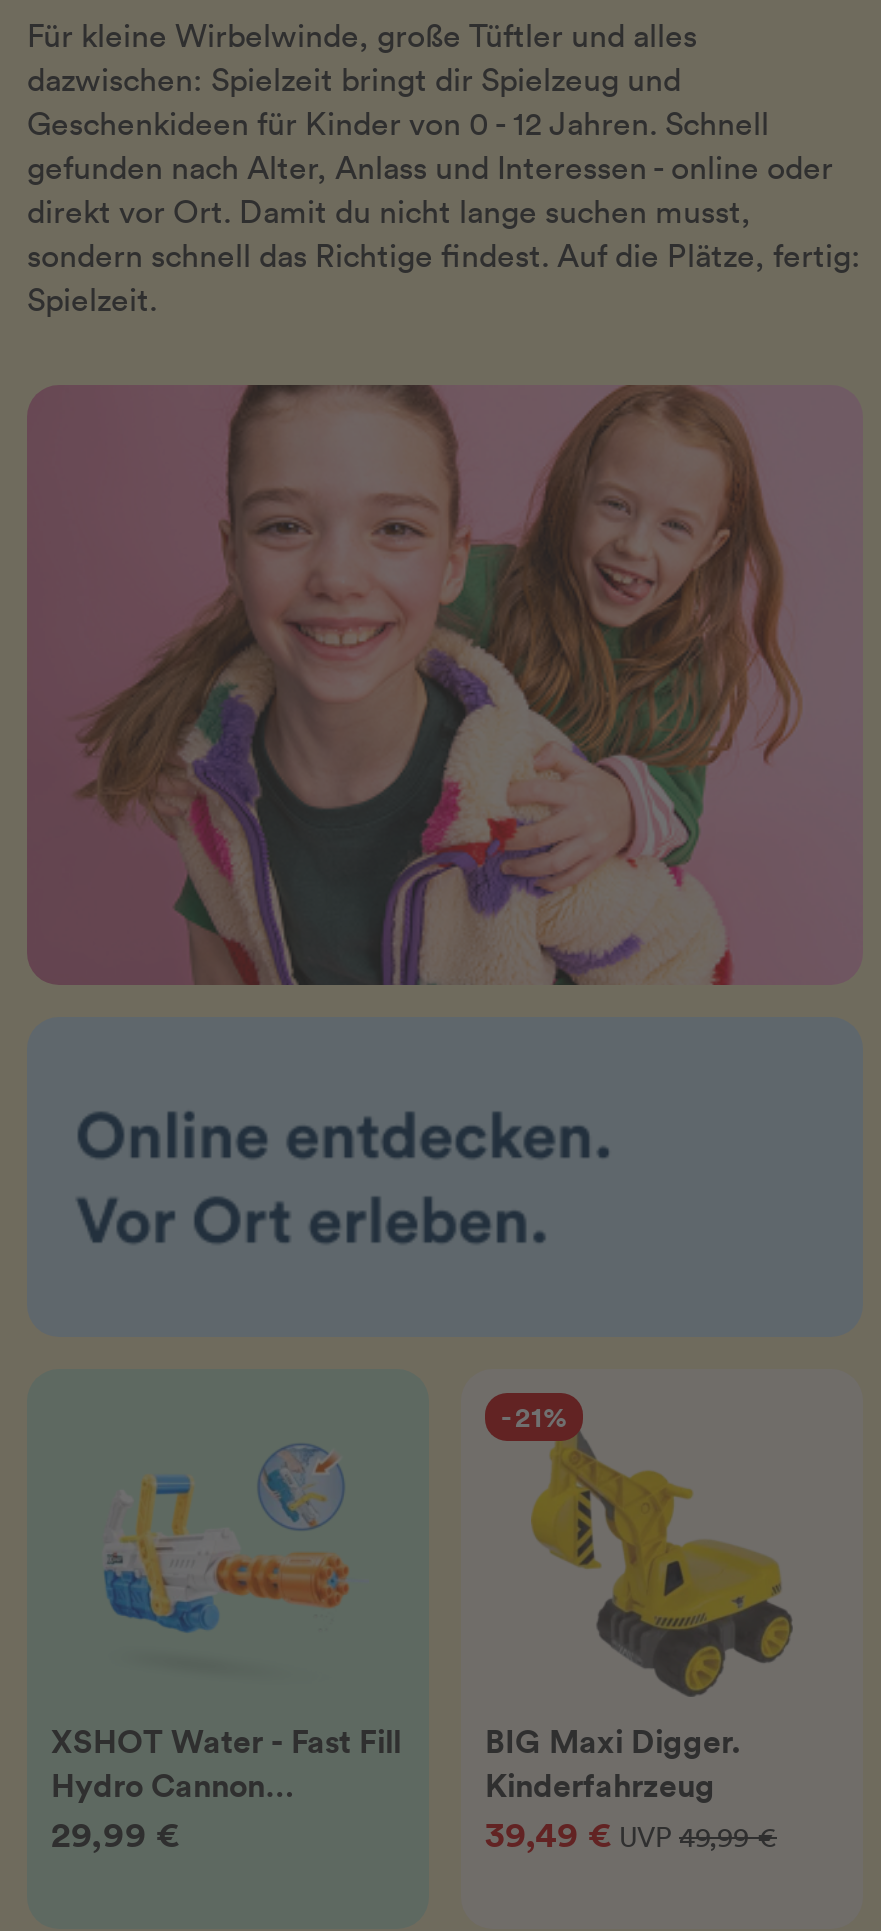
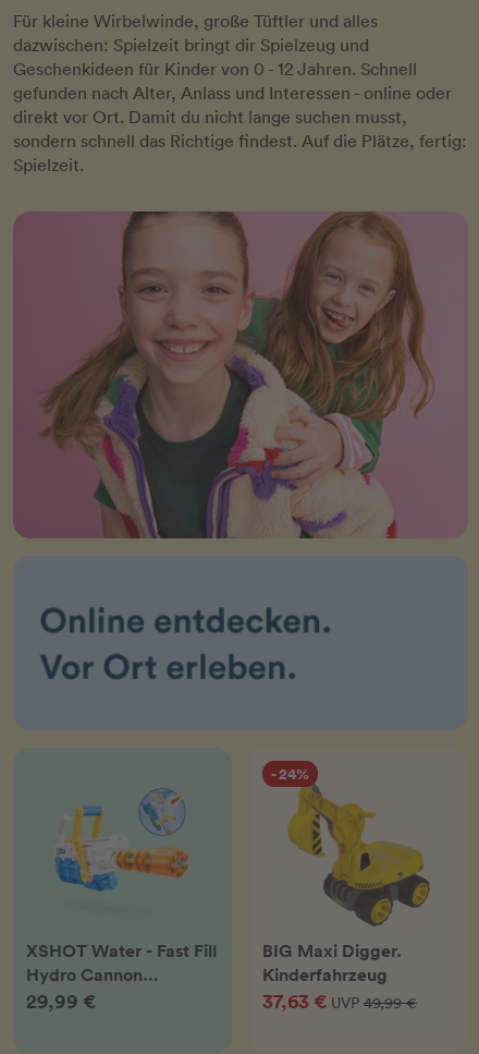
[501,1397,567,1437] - 21% -> [271,763,309,785] - 24%
[485,1809,777,1857] 39,49 €UVP 49,99 € -> [262,988,417,1014] 37,63 €UVP 49,99 €

